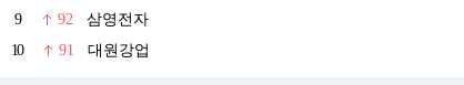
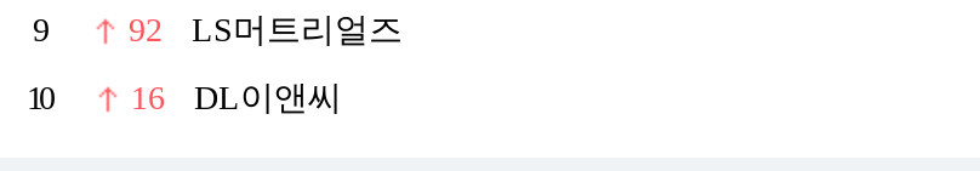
[87,11,149,28] 삼영전자 -> [192,12,403,49] LS머트리얼즈
[59,42,150,59] 91 | 대원강업 -> [131,80,342,116] 16 | DL이앤씨

